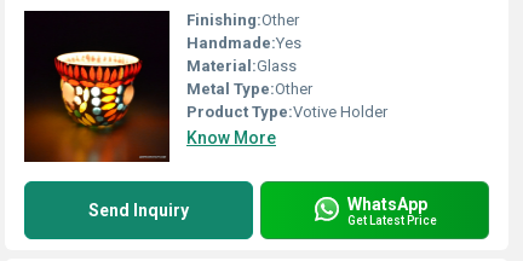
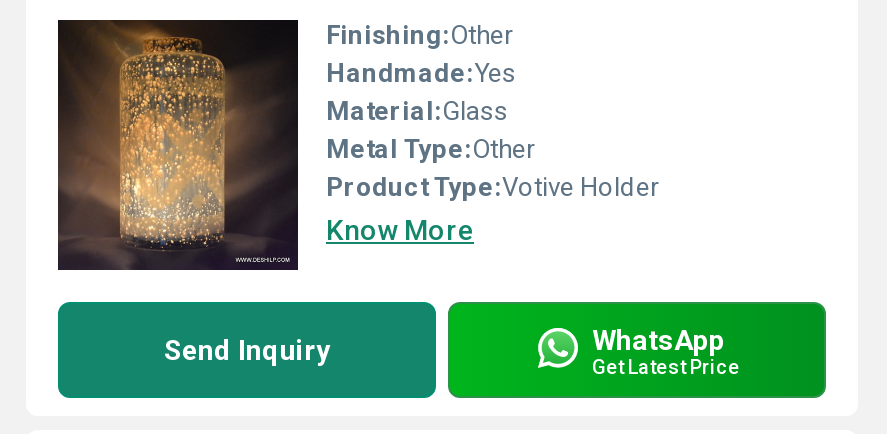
[24,11,168,163] [image] -> [58,20,296,272] [image]

